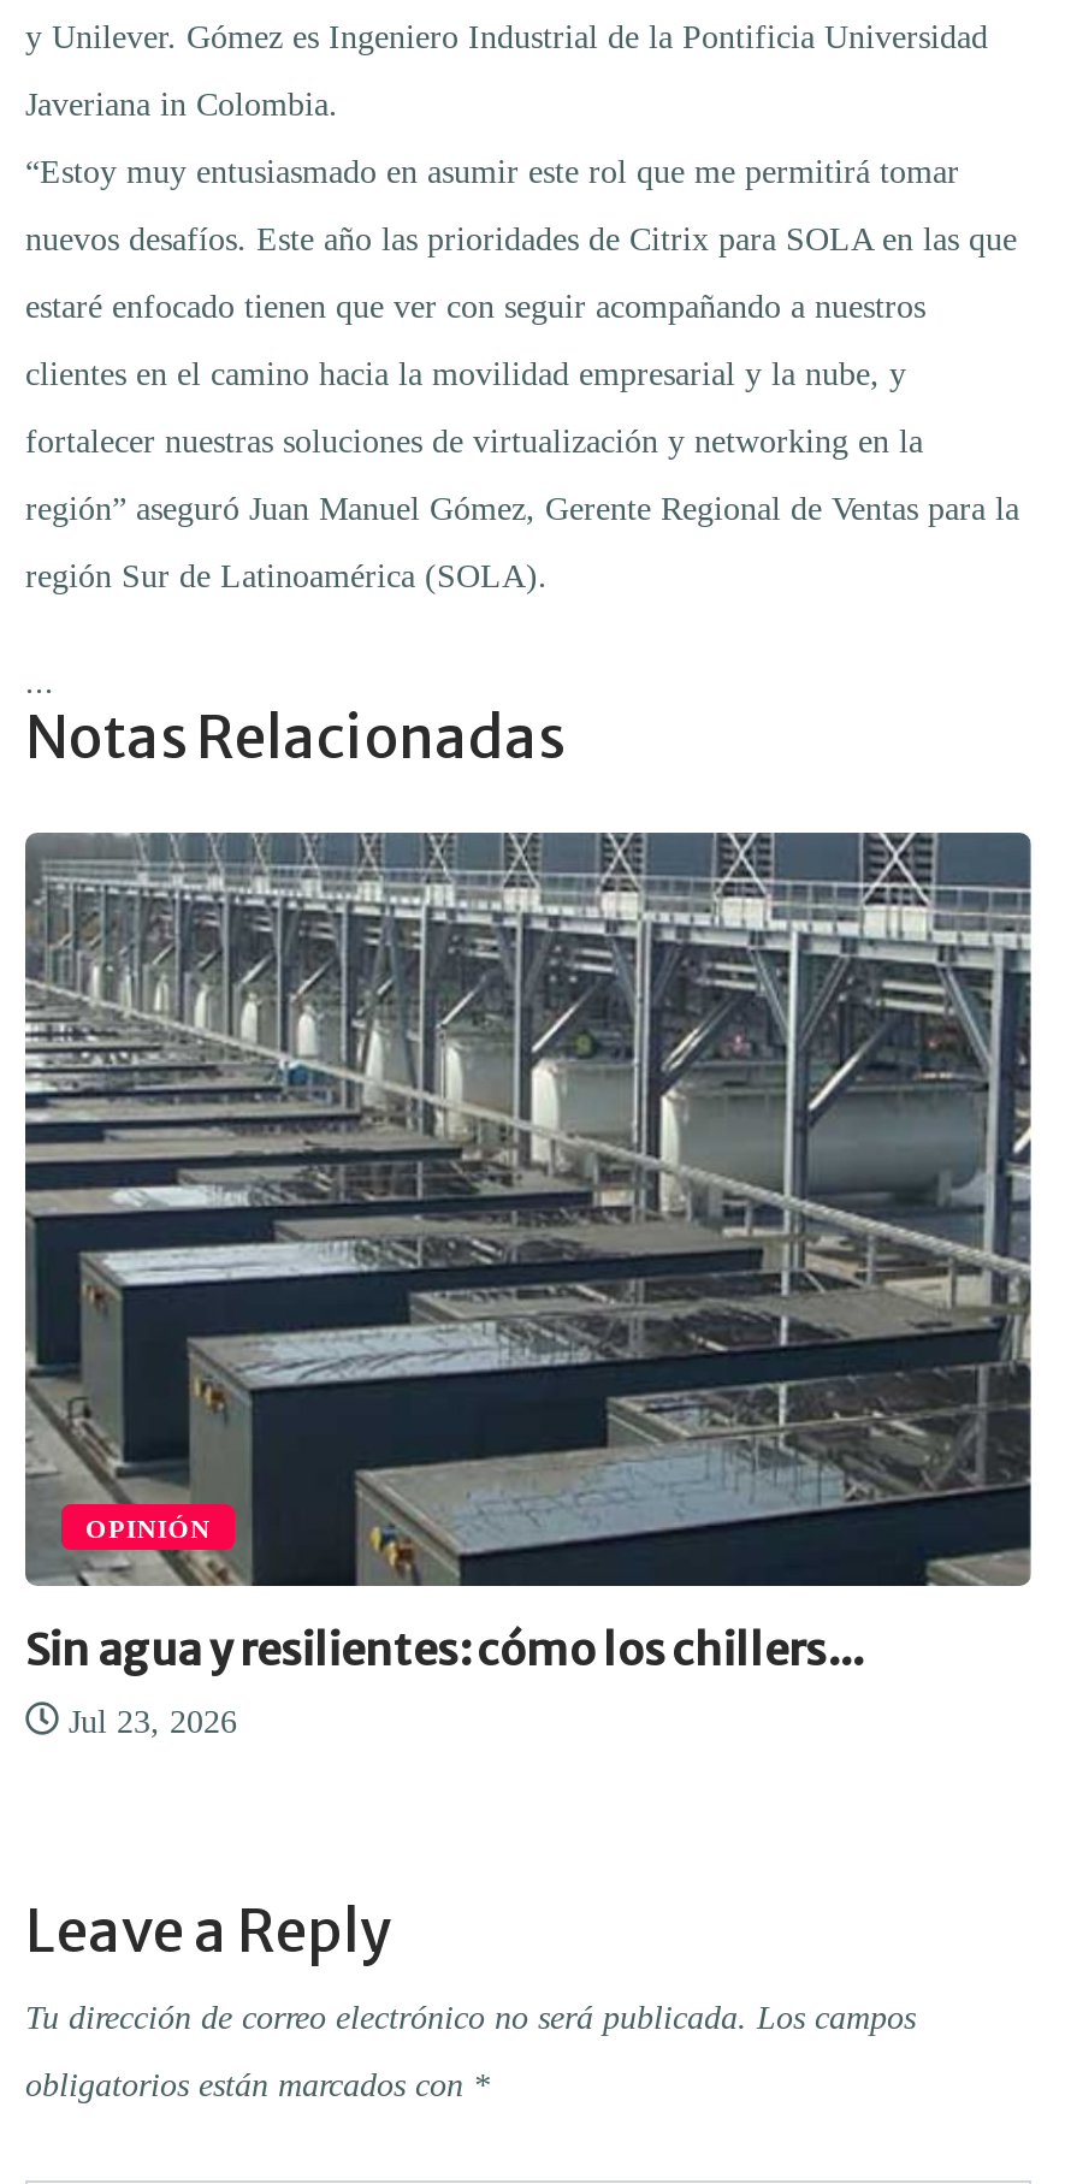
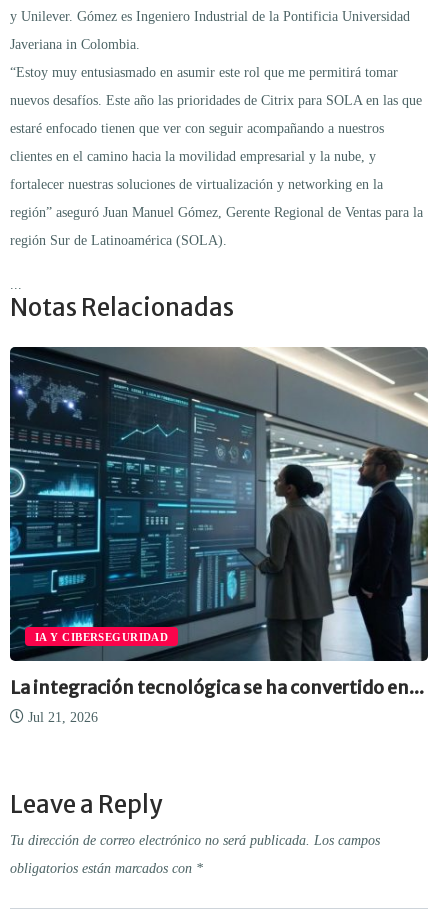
[23,830,1034,1588] [image] | OPINIÓN -> [9,347,428,662] [image] | IA Y CIBERSEGURIDAD
[25,1623,863,1678] Sin agua y resilientes: cómo los chillers... -> [10,676,424,699] La integración tecnológica se ha convertido en...
[59,1705,237,1741] Jul 23, 2026 -> [24,710,98,725] Jul 21, 2026

